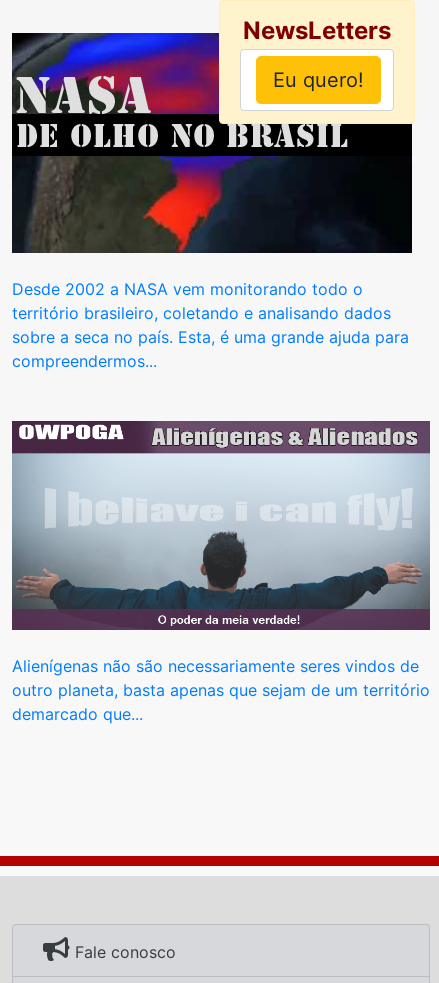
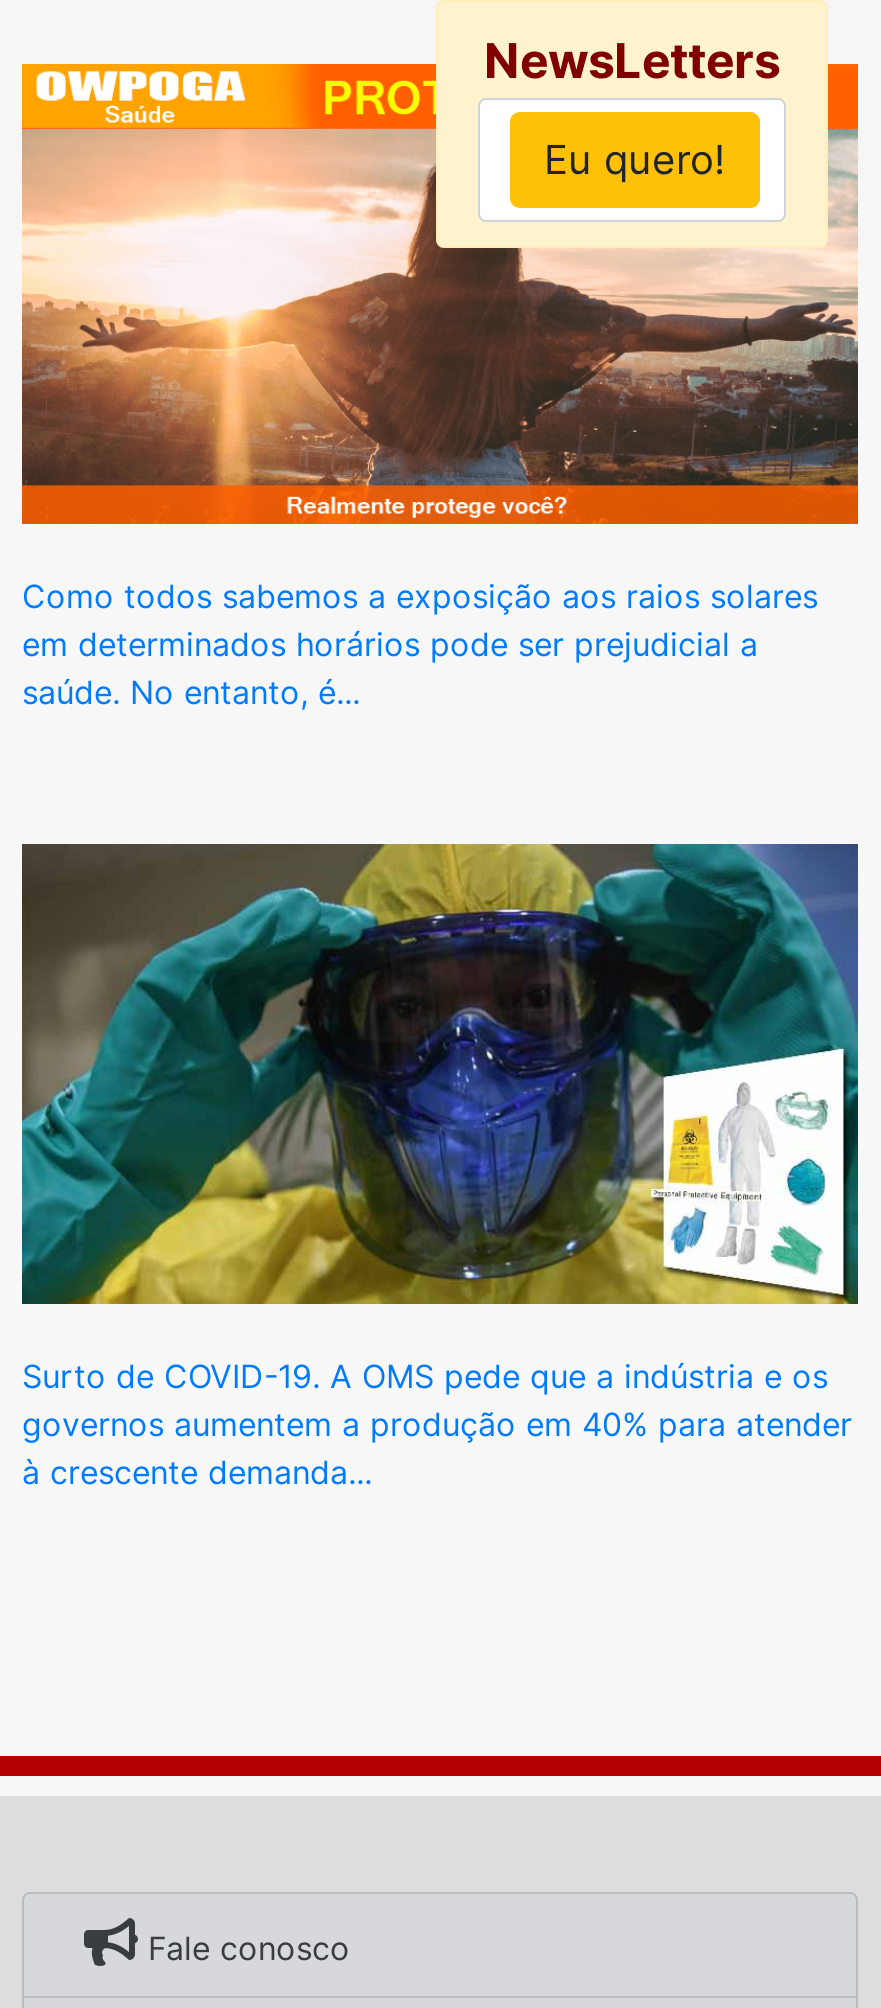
[11,32,430,371] [image] | Desde 2002 a NASA vem monitorando todo o | território brasileiro, coletando e analisando dados | sobre a seca no país. Esta, é uma grande ajuda para | compreendermos... -> [20,62,860,711] [image] | Como todos sabemos a exposição aos raios solares | em determinados horários pode ser prejudicial a | saúde. No entanto, é...
[12,420,430,724] [image] | Alienígenas não são necessariamente seres vindos de | outro planeta, basta apenas que sejam de um território | demarcado que... -> [22,842,858,1491] [image] | Surto de COVID-19. A OMS pede que a indústria e os | governos aumentem a produção em 40% para atender | à crescente demanda...

